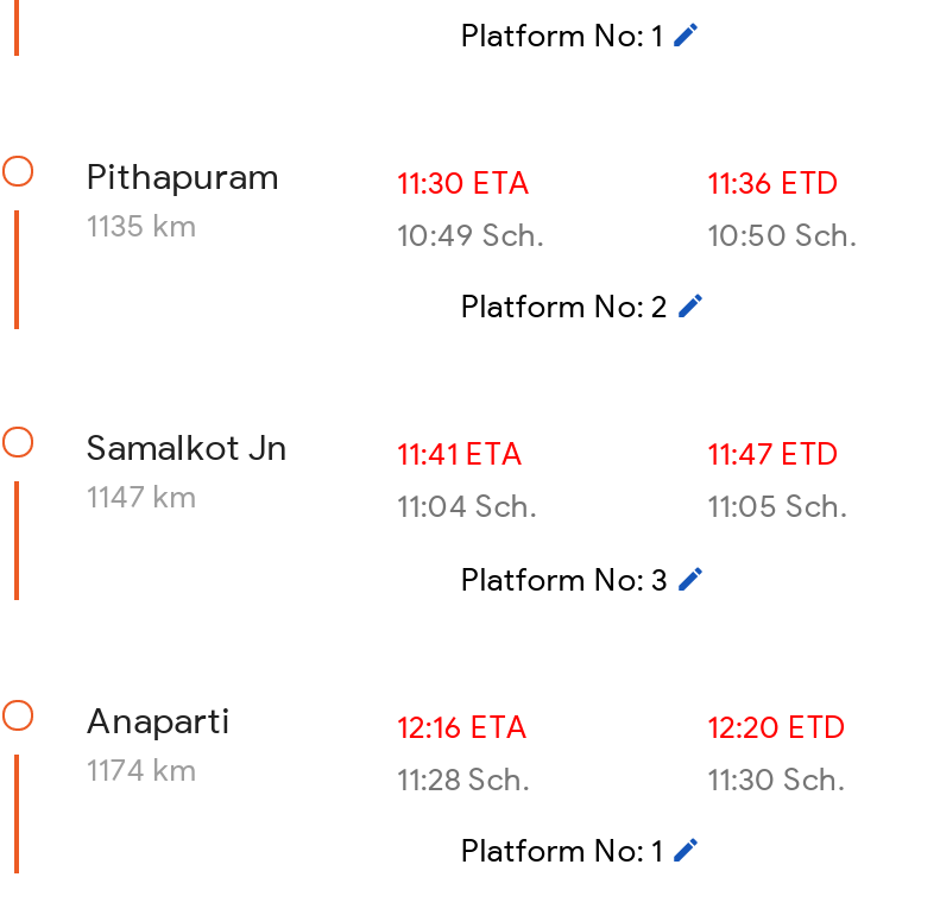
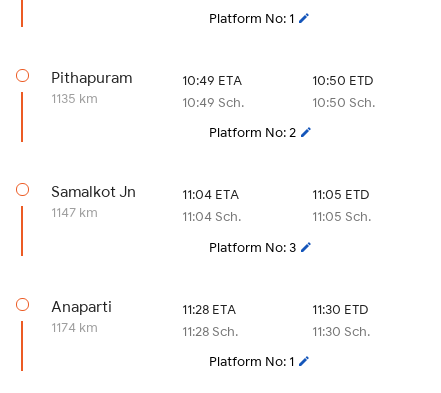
[396,162,529,200] 11:30 ETA -> [182,72,242,88] 10:49 ETA
[707,162,837,200] 11:36 ETD -> [312,72,373,88] 10:50 ETD
[396,435,522,473] 11:41 ETA -> [182,186,239,202] 11:04 ETA
[707,435,837,473] 11:47 ETD -> [312,186,369,202] 11:05 ETD
[396,707,527,745] 12:16 ETA -> [182,301,236,317] 11:28 ETA
[707,707,844,745] 12:20 ETD -> [312,301,368,317] 11:30 ETD

